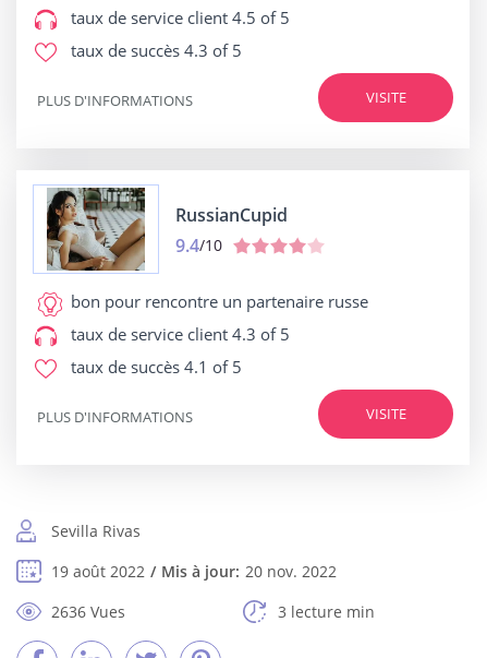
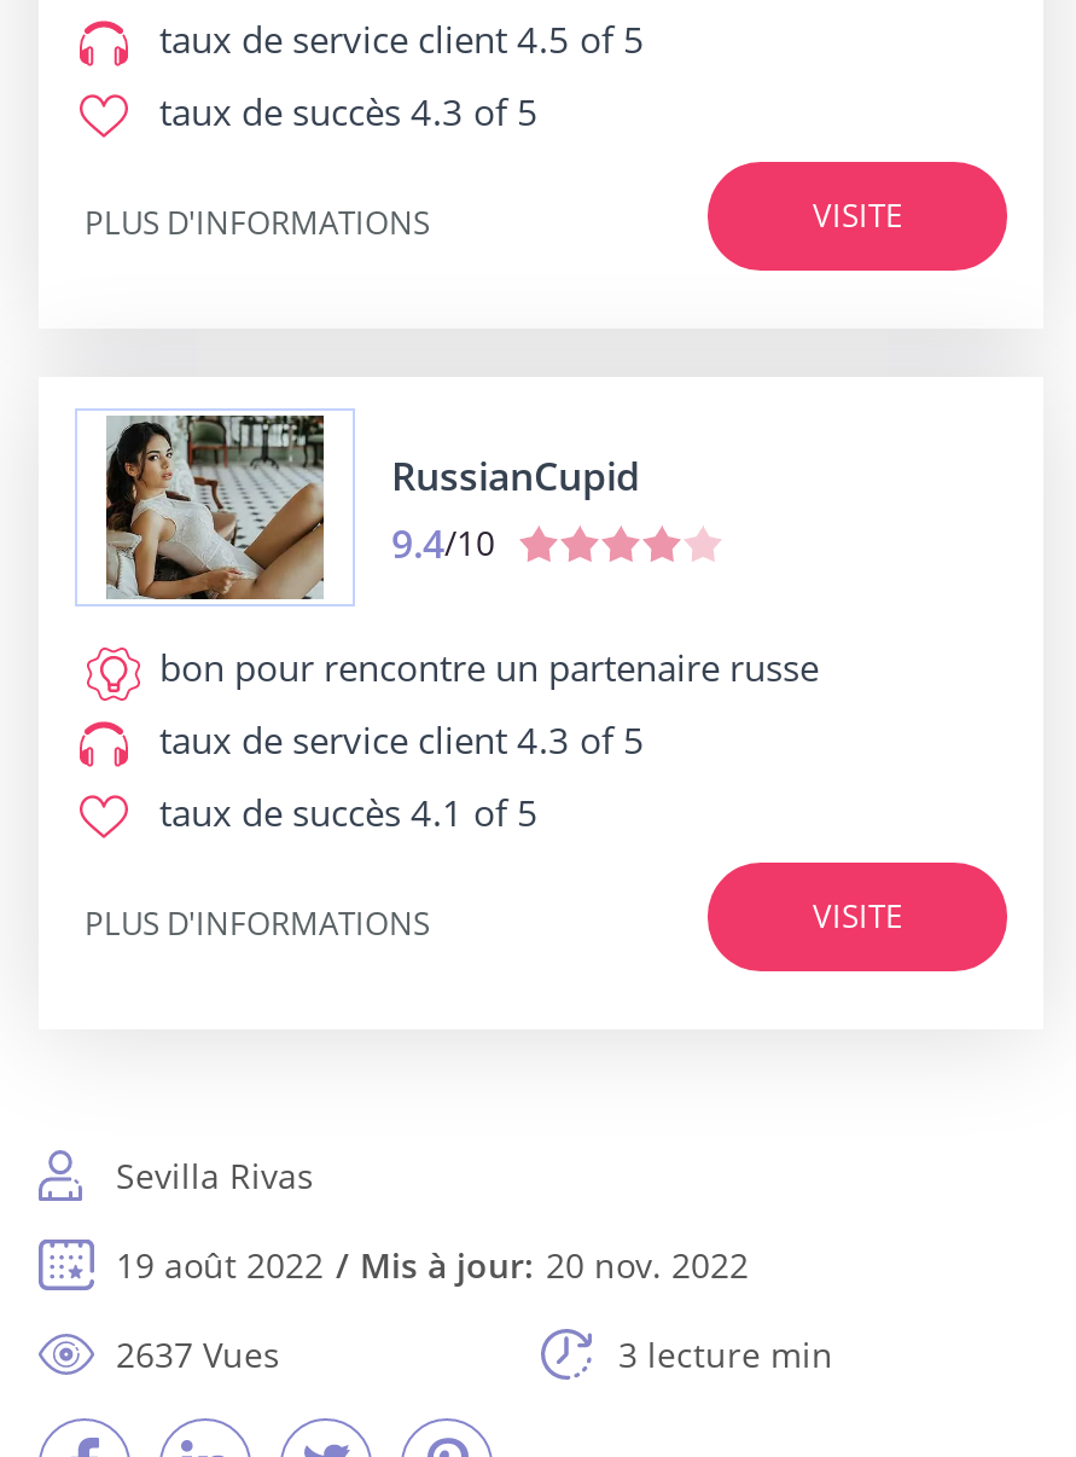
[51,601,125,622] 2636 Vues -> [116,1331,280,1377] 2637 Vues

